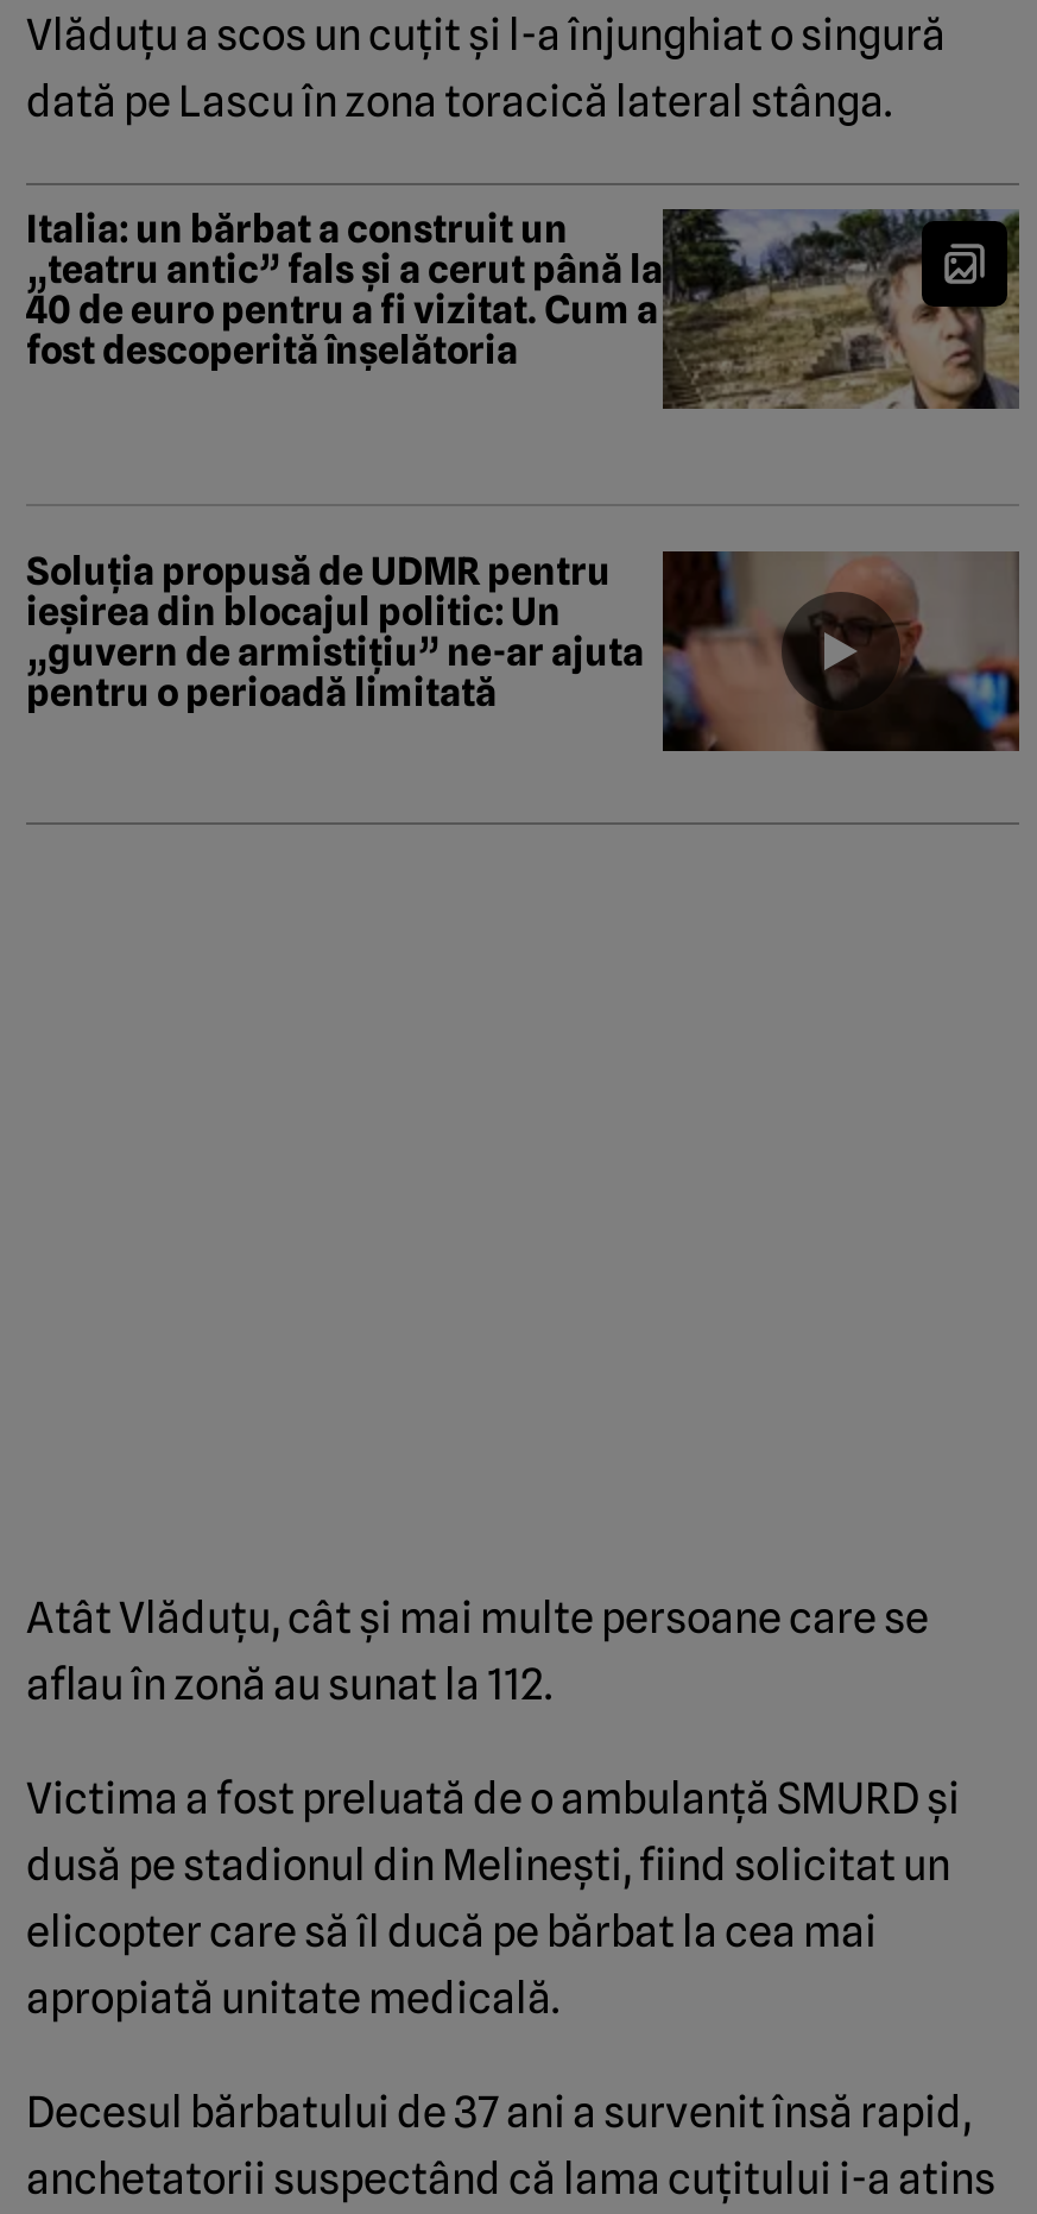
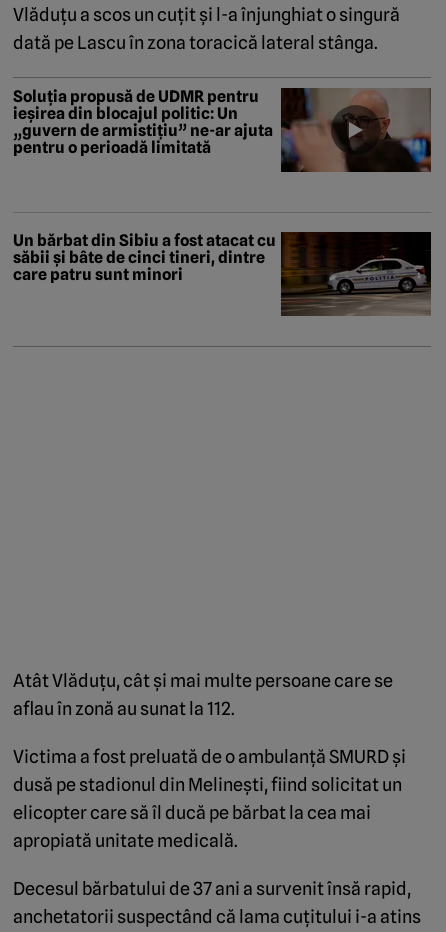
[26,206,1019,411] [image] | Italia: un bărbat a construit un | „teatru antic” fals și a cerut până la | 40 de euro pentru a fi vizitat. Cum a | fost descoperită înșelătoria -> none
moved [26,548,1022,753] -> [13,87,432,173]: [image] | Soluția propusă de UDMR pentru | ieșirea din blocajul politic: Un | „guvern de armistițiu” ne-ar ajuta | pentru o perioadă limitată
none -> [13,231,432,316] [image] | Un bărbat din Sibiu a fost atacat cu | săbii și bâte de cinci tineri, dintre | care patru sunt minori

